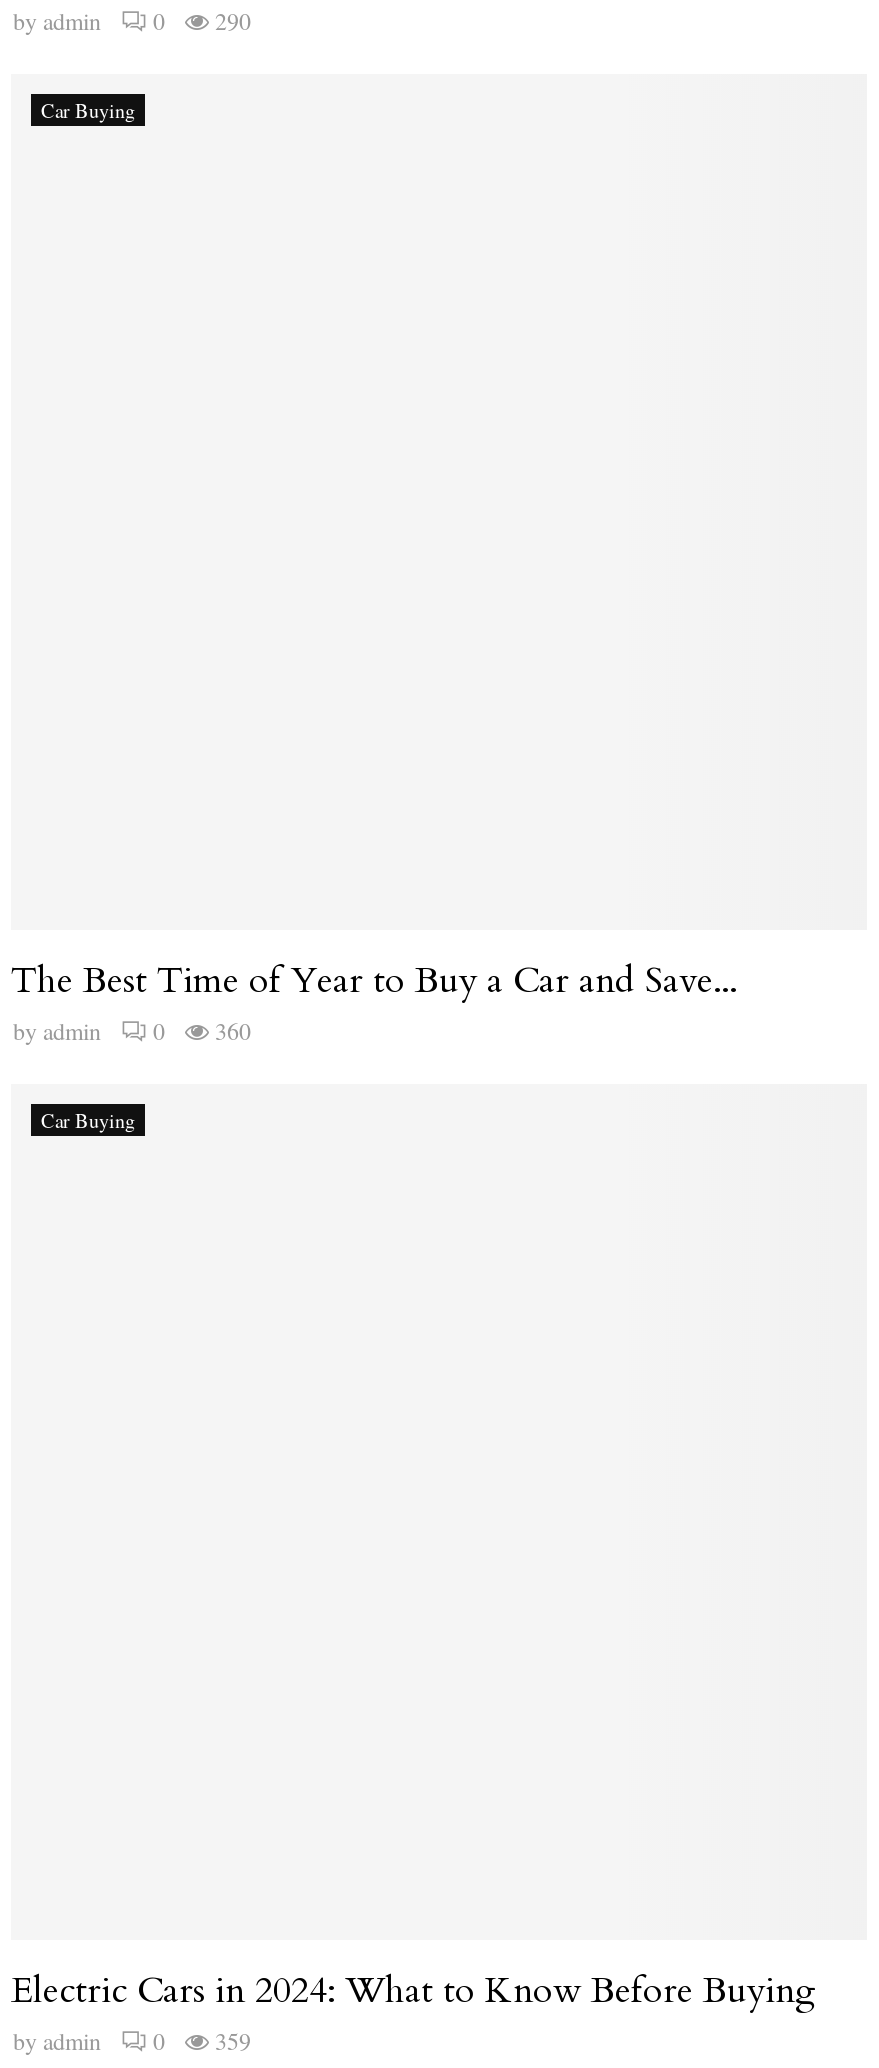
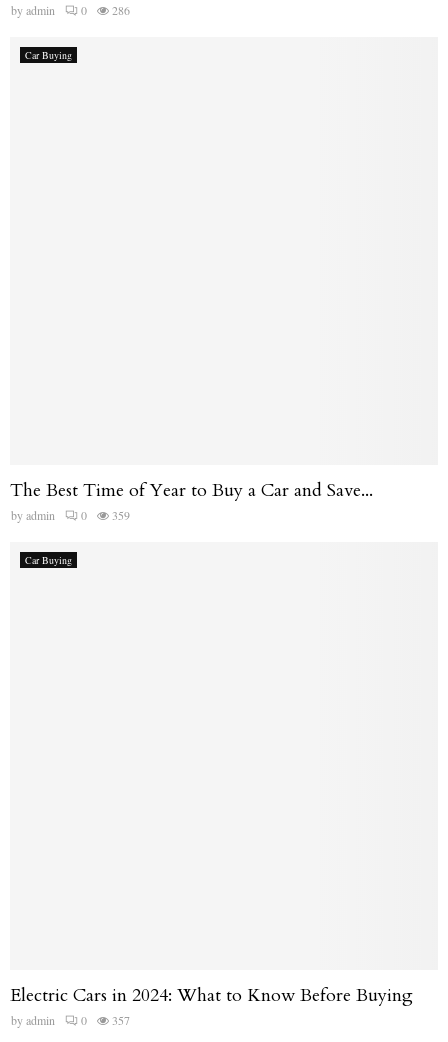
[13,4,251,36] by admin 0 290 -> [11,2,130,18] by admin 0 286
[13,1014,251,1046] by admin 0 360 -> [11,507,130,523] by admin 0 359
[13,2024,251,2056] by admin 0 359 -> [11,1012,130,1028] by admin 0 357

